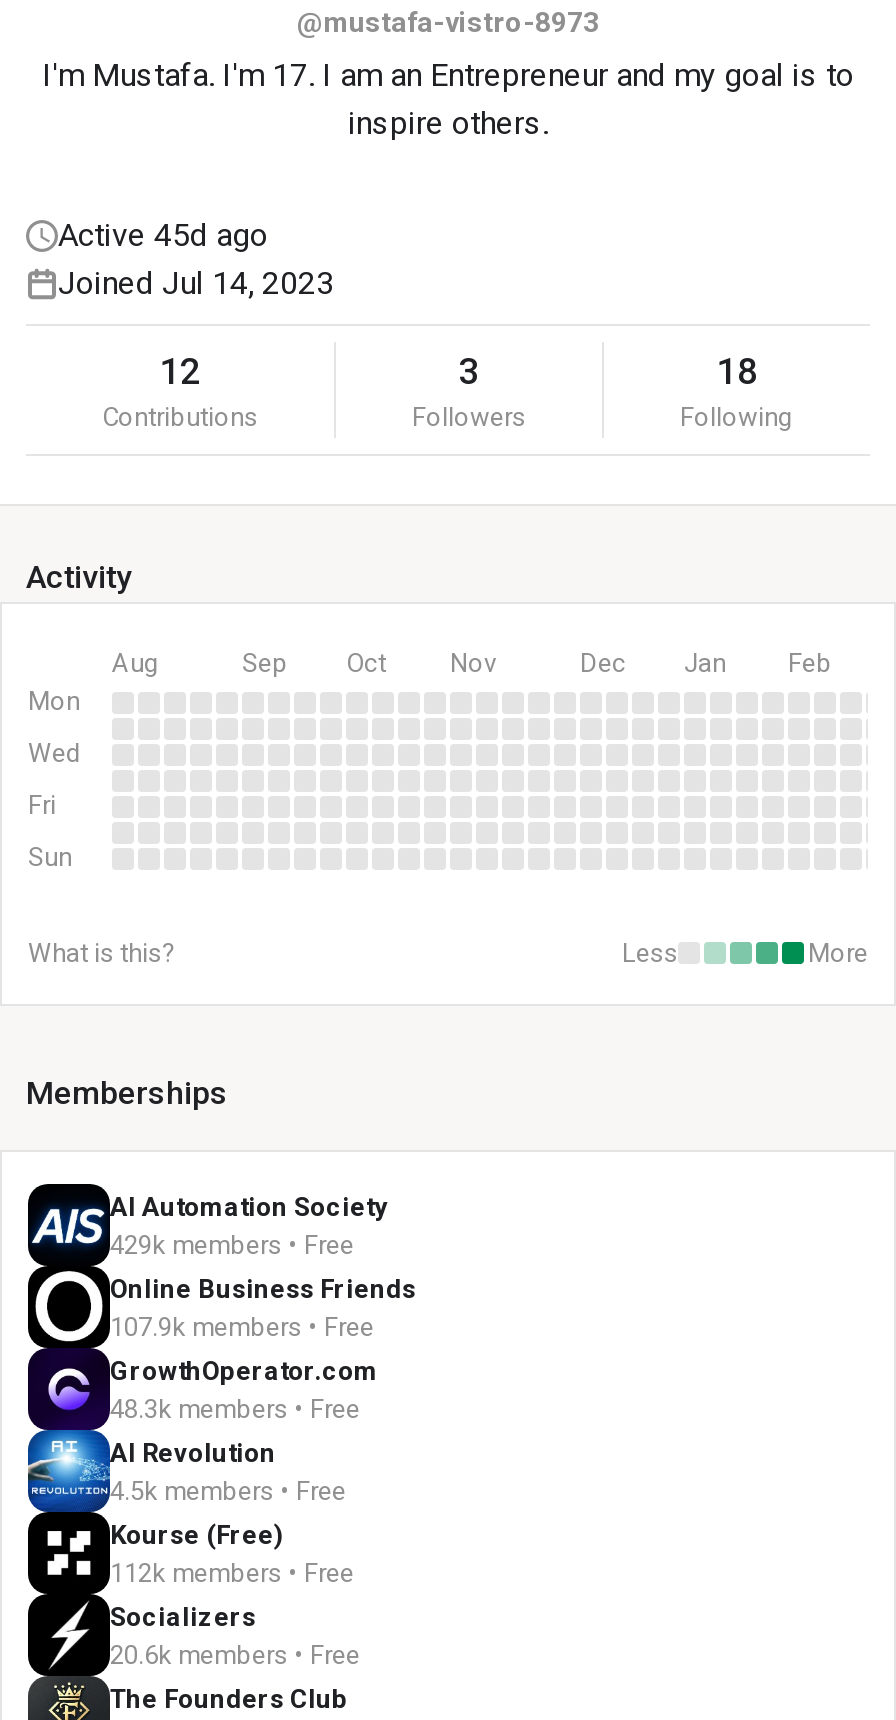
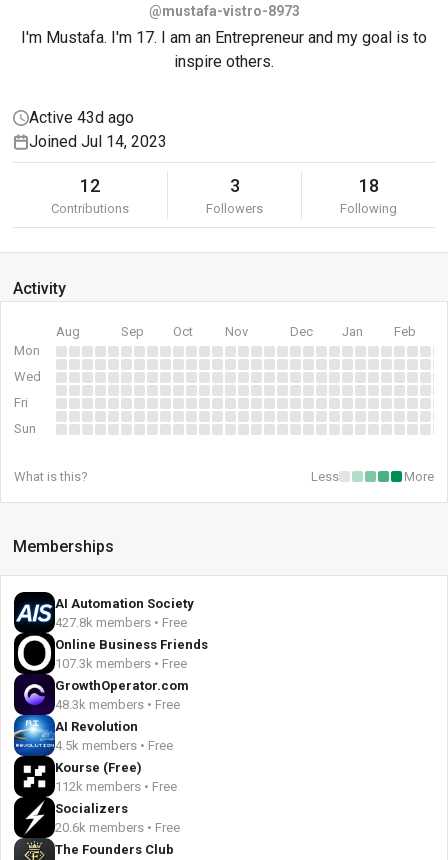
[58,216,268,254] Active 45d ago -> [29,108,134,127] Active 43d ago
[110,1230,354,1260] 429k members • Free -> [55,615,187,630] 427.8k members • Free
[110,1312,374,1342] 107.9k members • Free -> [55,656,187,671] 107.3k members • Free

